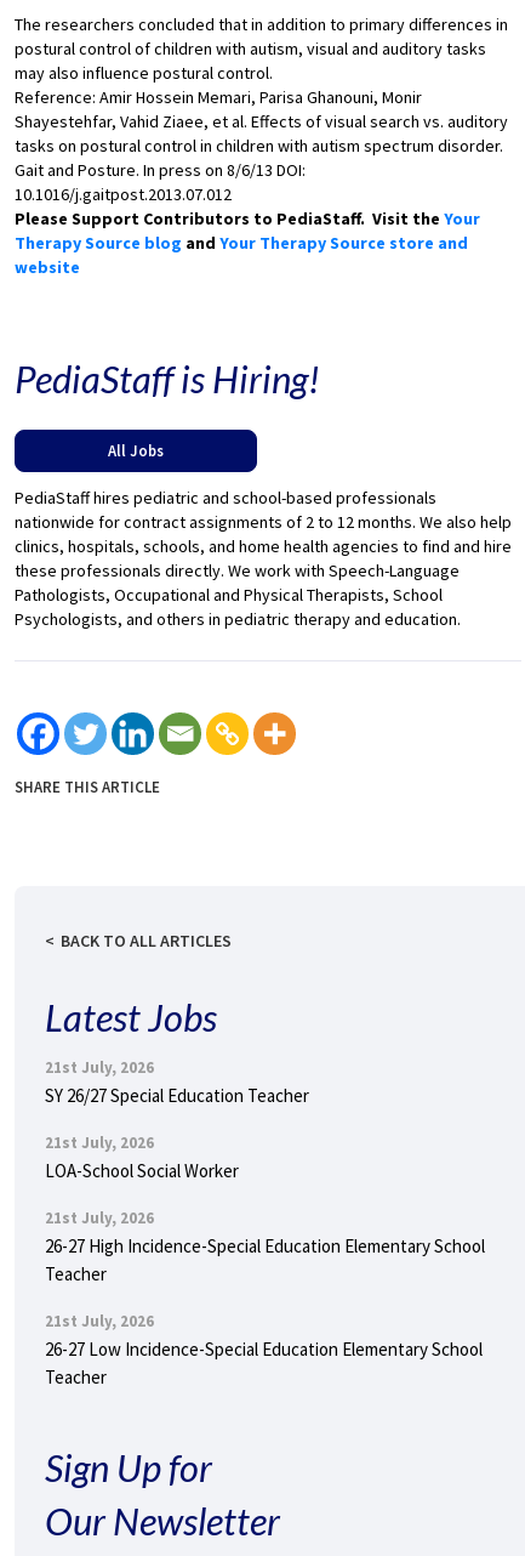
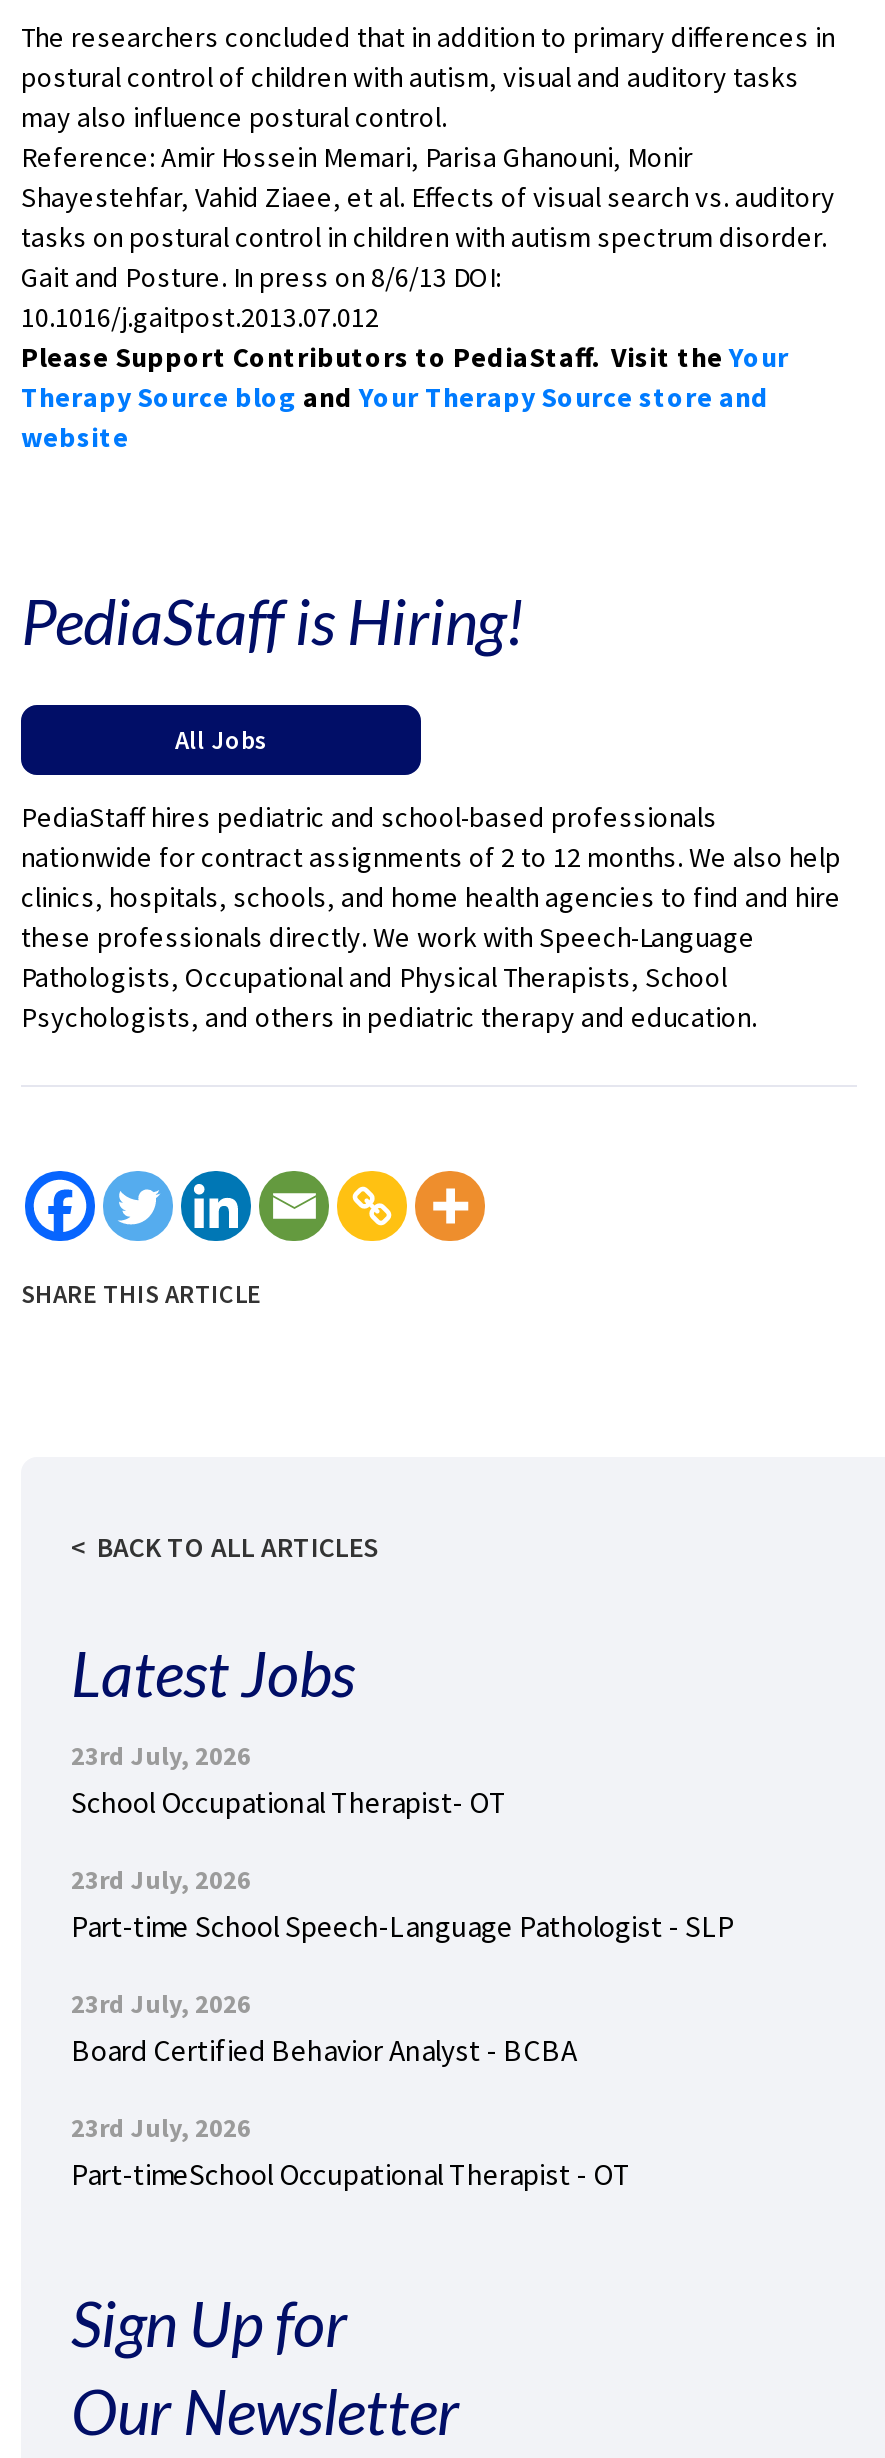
[45,1057,309,1107] 21st July, 2026 | SY 26/27 Special Education Teacher -> [71,1739,507,1821] 23rd July, 2026 | School Occupational Therapist- OT
[45,1132,239,1182] 21st July, 2026 | LOA-School Social Worker -> [71,1863,735,1945] 23rd July, 2026 | Part-time School Speech-Language Pathologist - SLP
[45,1208,485,1285] 21st July, 2026 | 26-27 High Incidence-Special Education Elementary School | Teacher -> [71,1987,577,2069] 23rd July, 2026 | Board Certified Behavior Analyst - BCBA
[45,1311,483,1389] 21st July, 2026 | 26-27 Low Incidence-Special Education Elementary School | Teacher -> [71,2111,631,2193] 23rd July, 2026 | Part-timeSchool Occupational Therapist - OT

